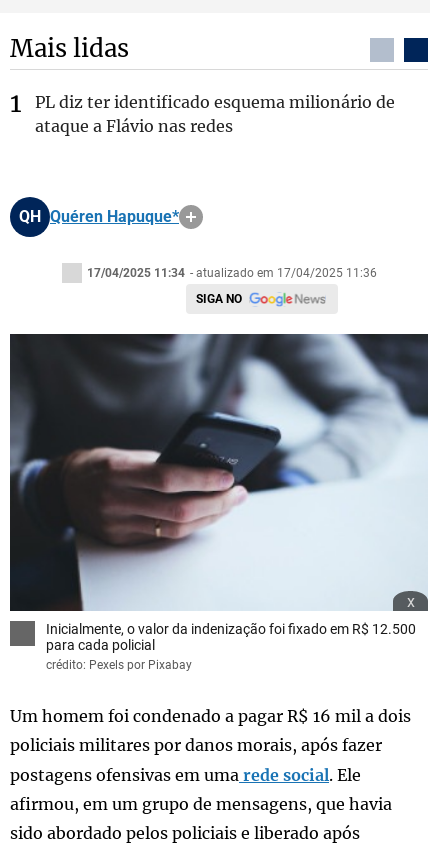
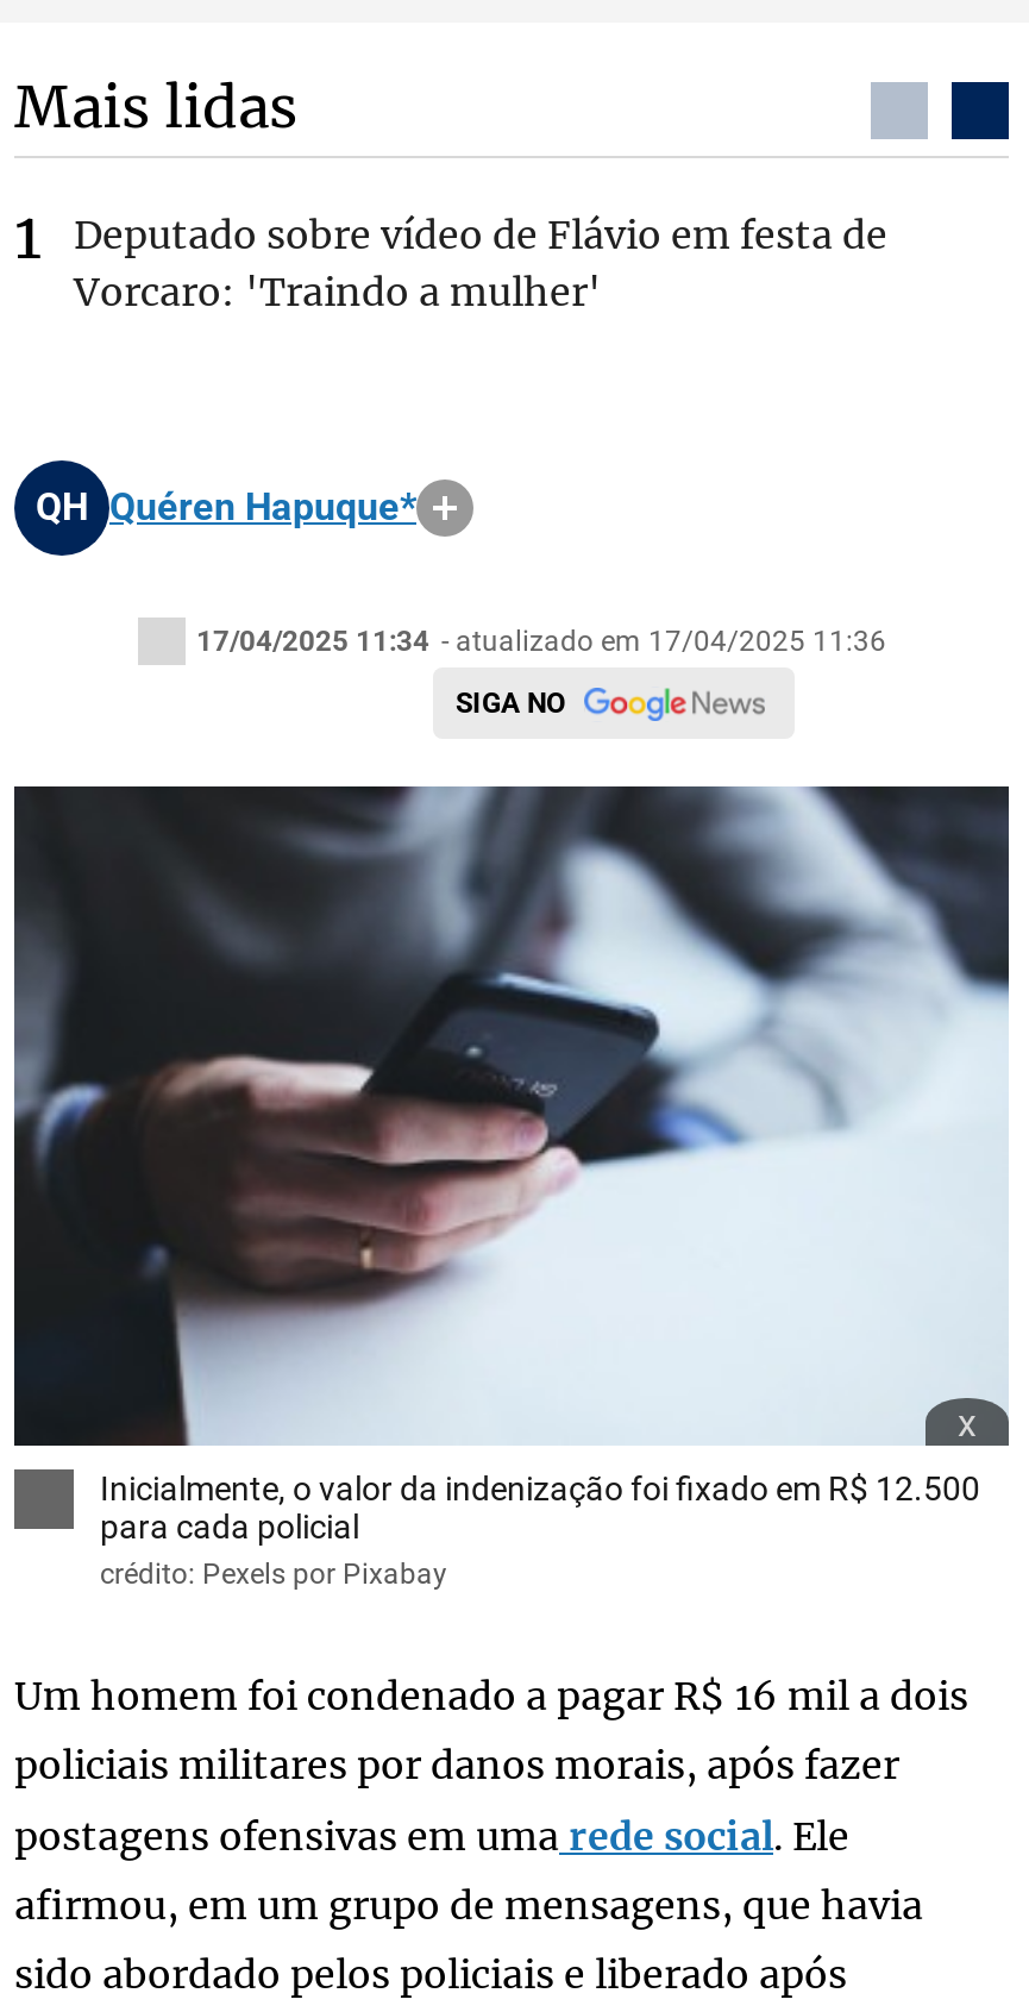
[35,92,395,136] PL diz ter identificado esquema milionário de | ataque a Flávio nas redes -> [74,211,887,315] Deputado sobre vídeo de Flávio em festa de | Vorcaro: 'Traindo a mulher'

